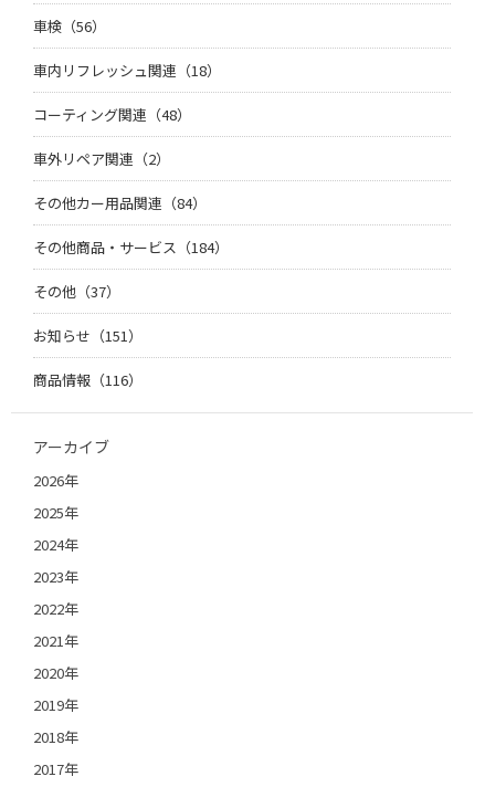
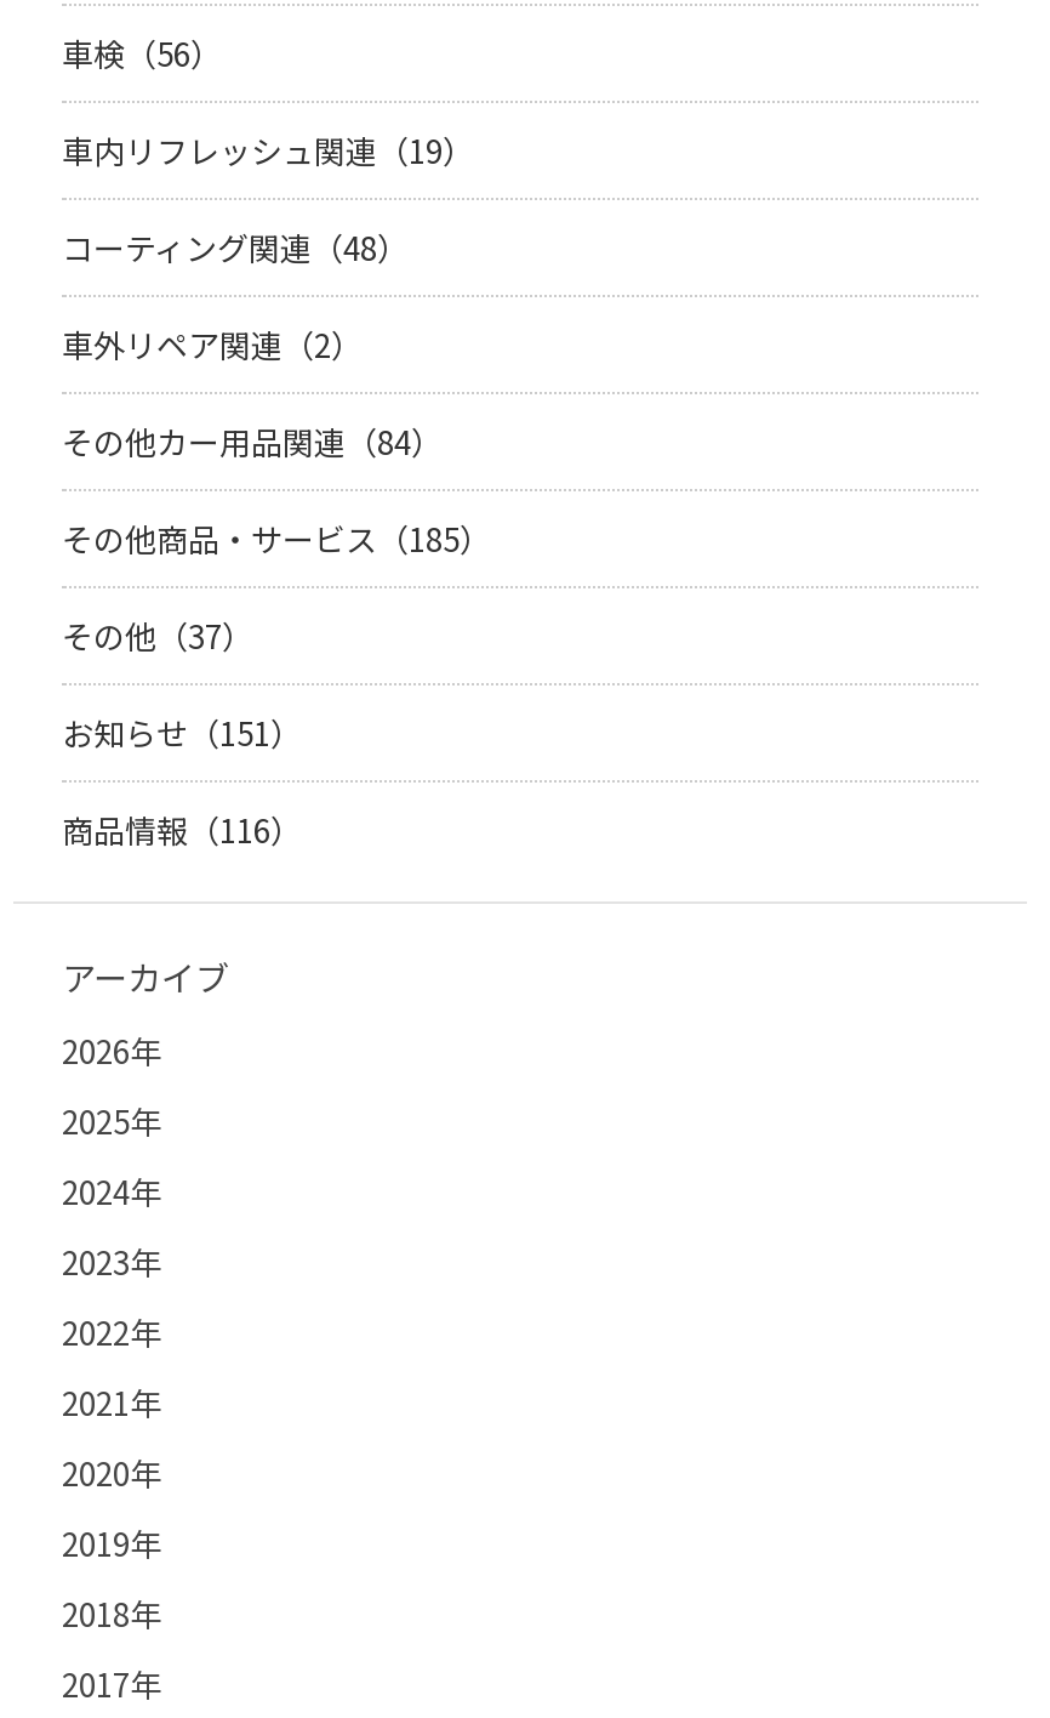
[33,60,221,81] 車内リフレッシュ関連（18） -> [62,127,474,173] 車内リフレッシュ関連（19）
[33,236,229,257] その他商品・サービス（184） -> [62,515,491,562] その他商品・サービス（185）

